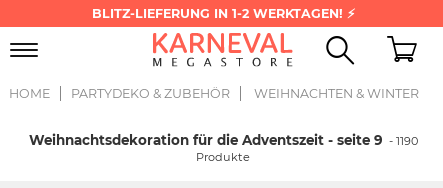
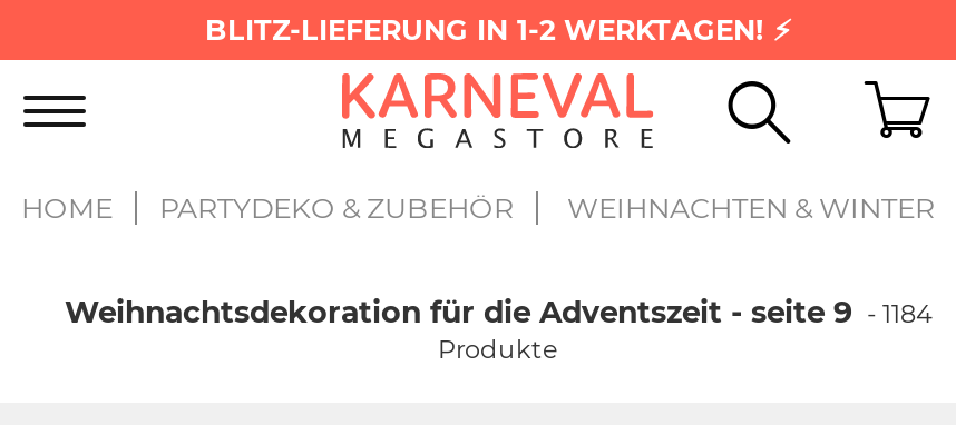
[28,132,417,148] Weihnachtsdekoration für die Adventszeit - seite 9 - 1190 -> [65,294,931,329] Weihnachtsdekoration für die Adventszeit - seite 9 - 1184

